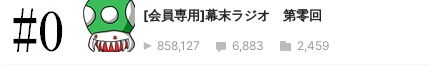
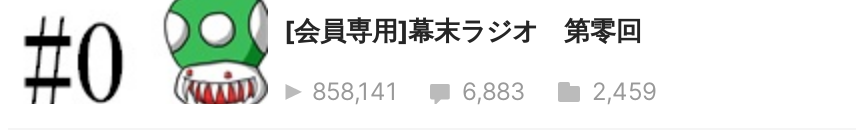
[157,38,200,53] 858,127 -> [312,76,398,106] 858,141

